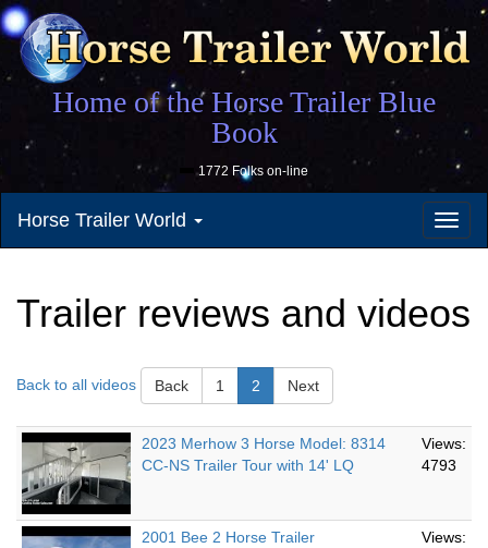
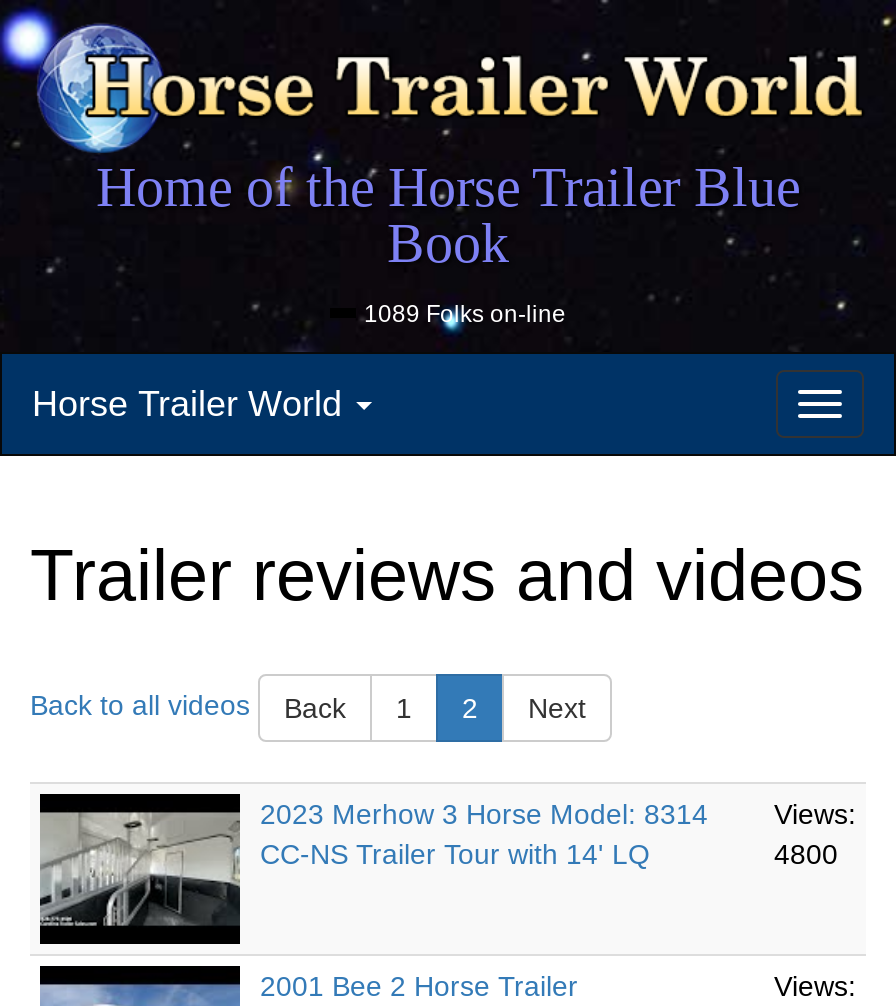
[198,163,308,178] 1772 Folks on-line -> [364,299,566,327] 1089 Folks on-line
[422,456,456,473] 4793 -> [774,837,838,869] 4800

